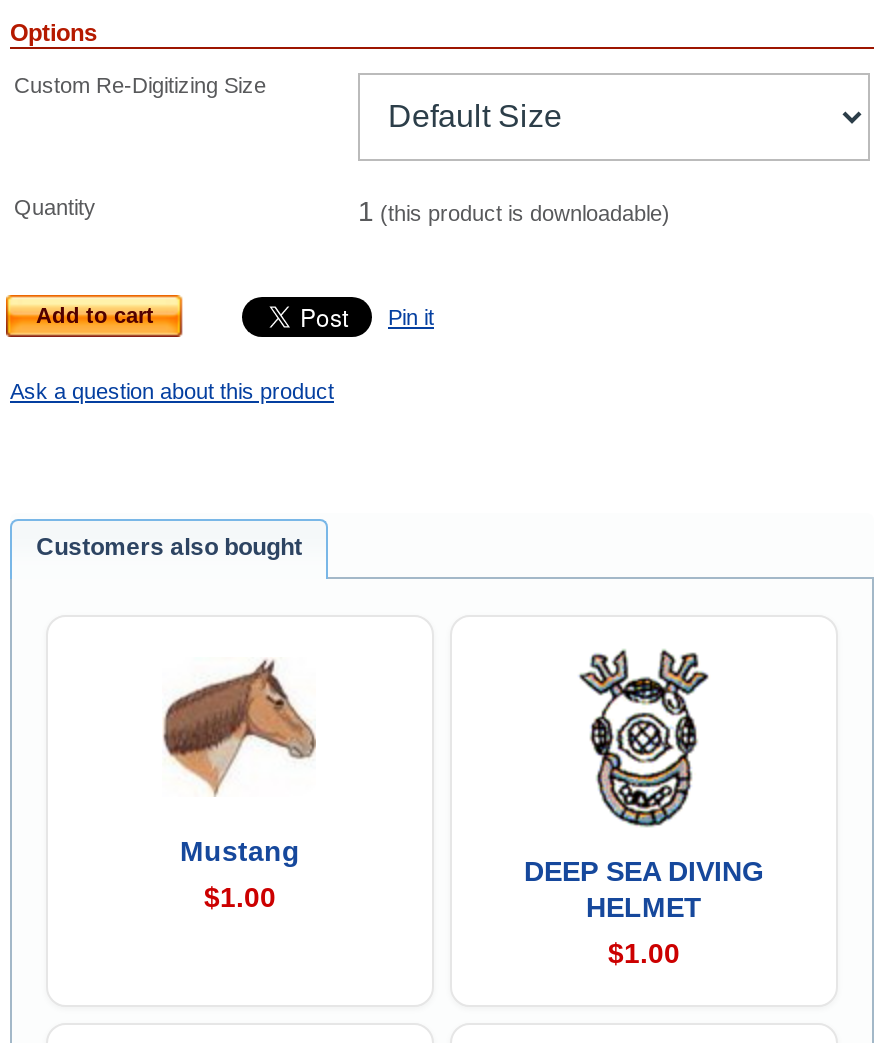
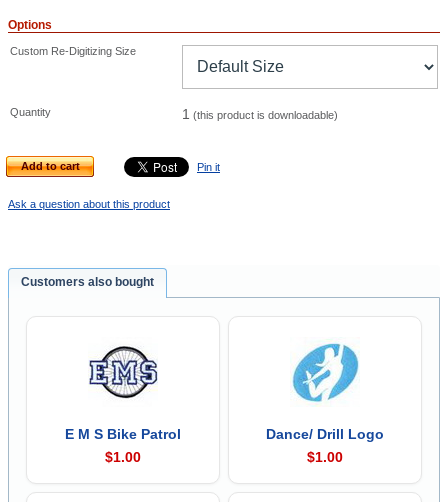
[162,659,318,866] [image] | Mustang -> [65,339,181,442] [image] | E M S Bike Patrol
[524,649,764,922] [image] | DEEP SEA DIVING | HELMET -> [266,334,384,442] [image] | Dance/ Drill Logo

